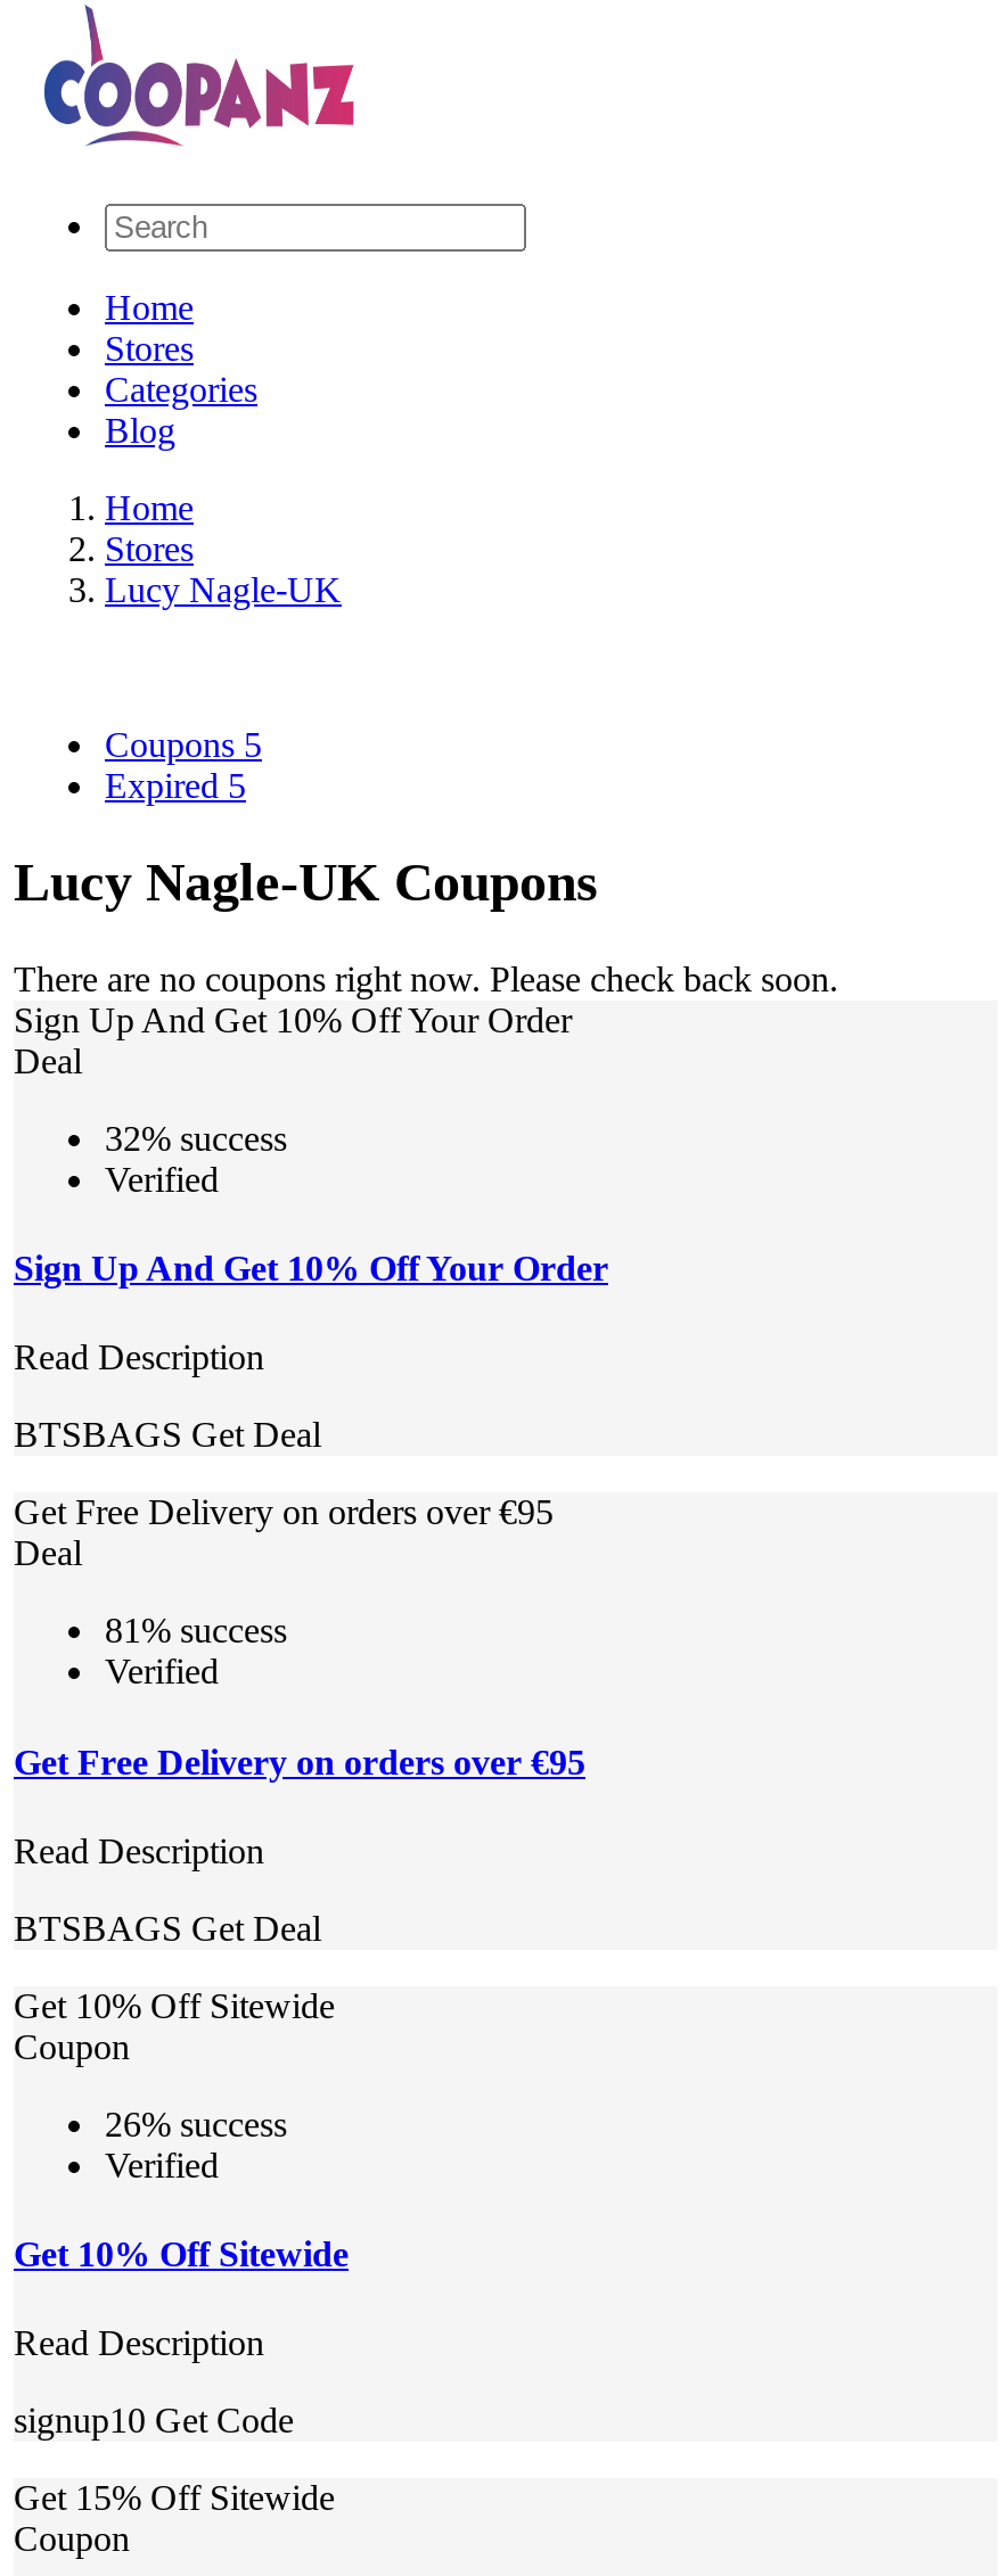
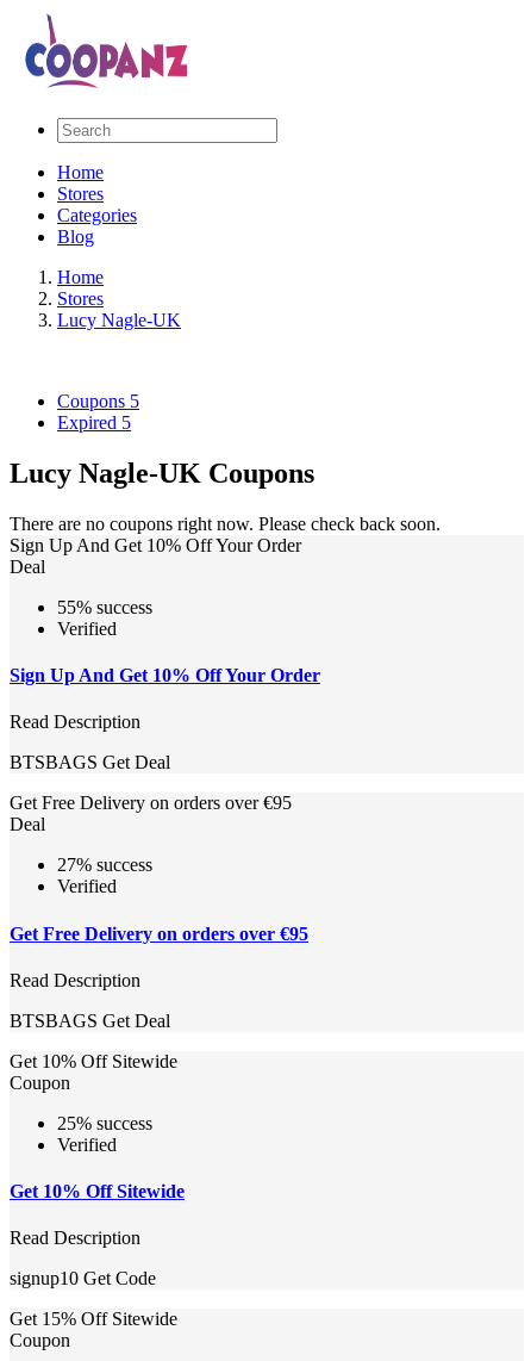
[105,1119,287,1157] 32% success -> [57,597,152,617] 55% success
[105,1611,287,1650] 81% success -> [57,855,152,875] 27% success
[105,2105,287,2143] 26% success -> [57,1113,152,1133] 25% success

